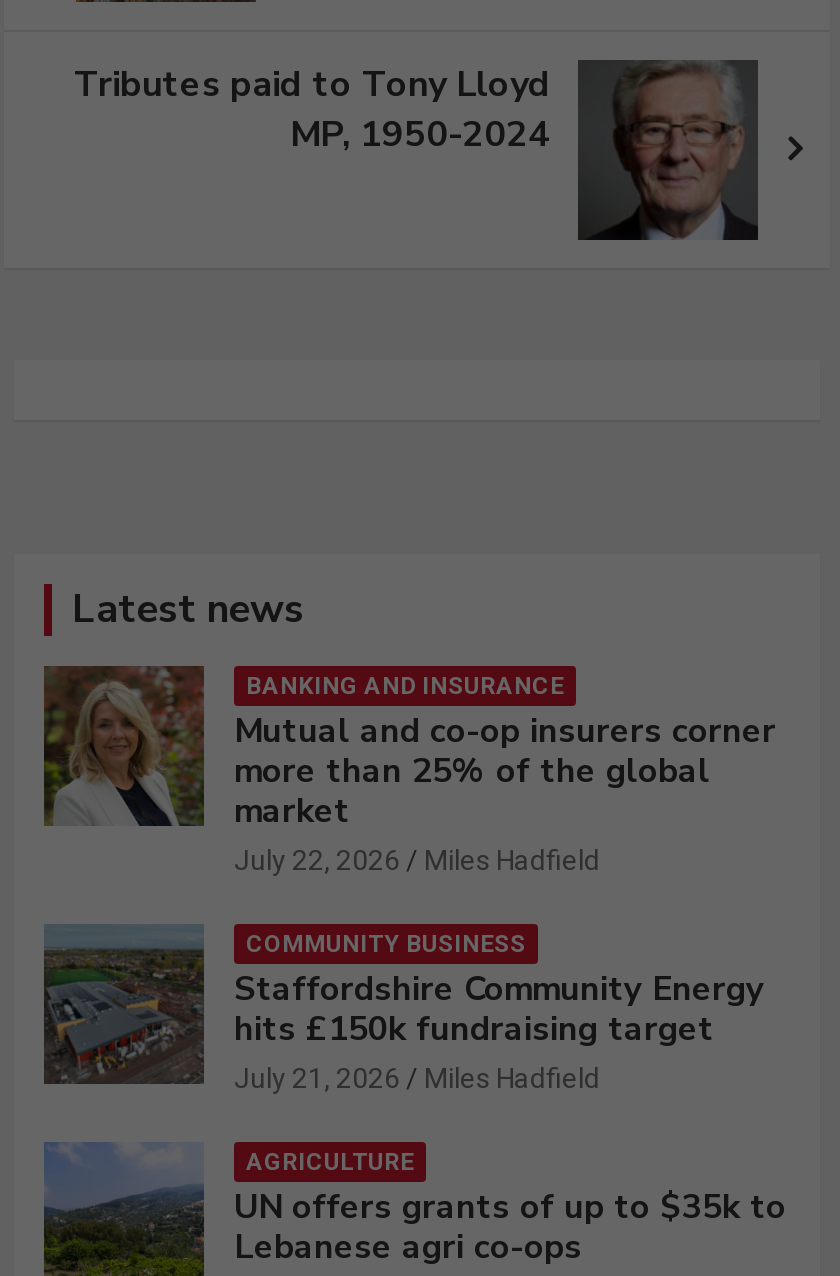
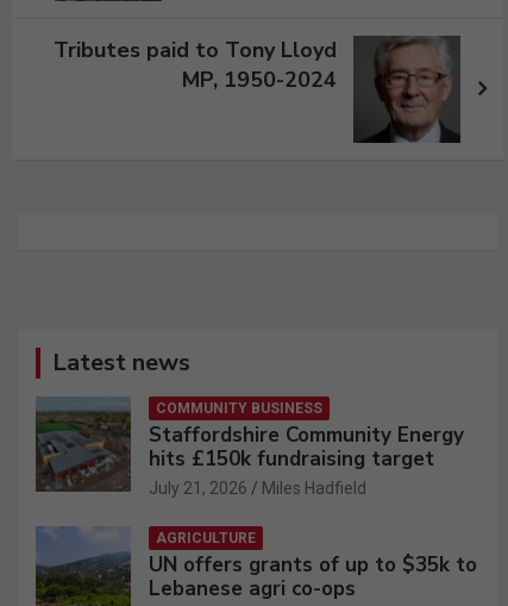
[42,664,776,876] [image] | BANKING AND INSURANCE | Mutual and co-op insurers corner | more than 25% of the global | market | July 22, 2026 | Miles Hadfield -> none

